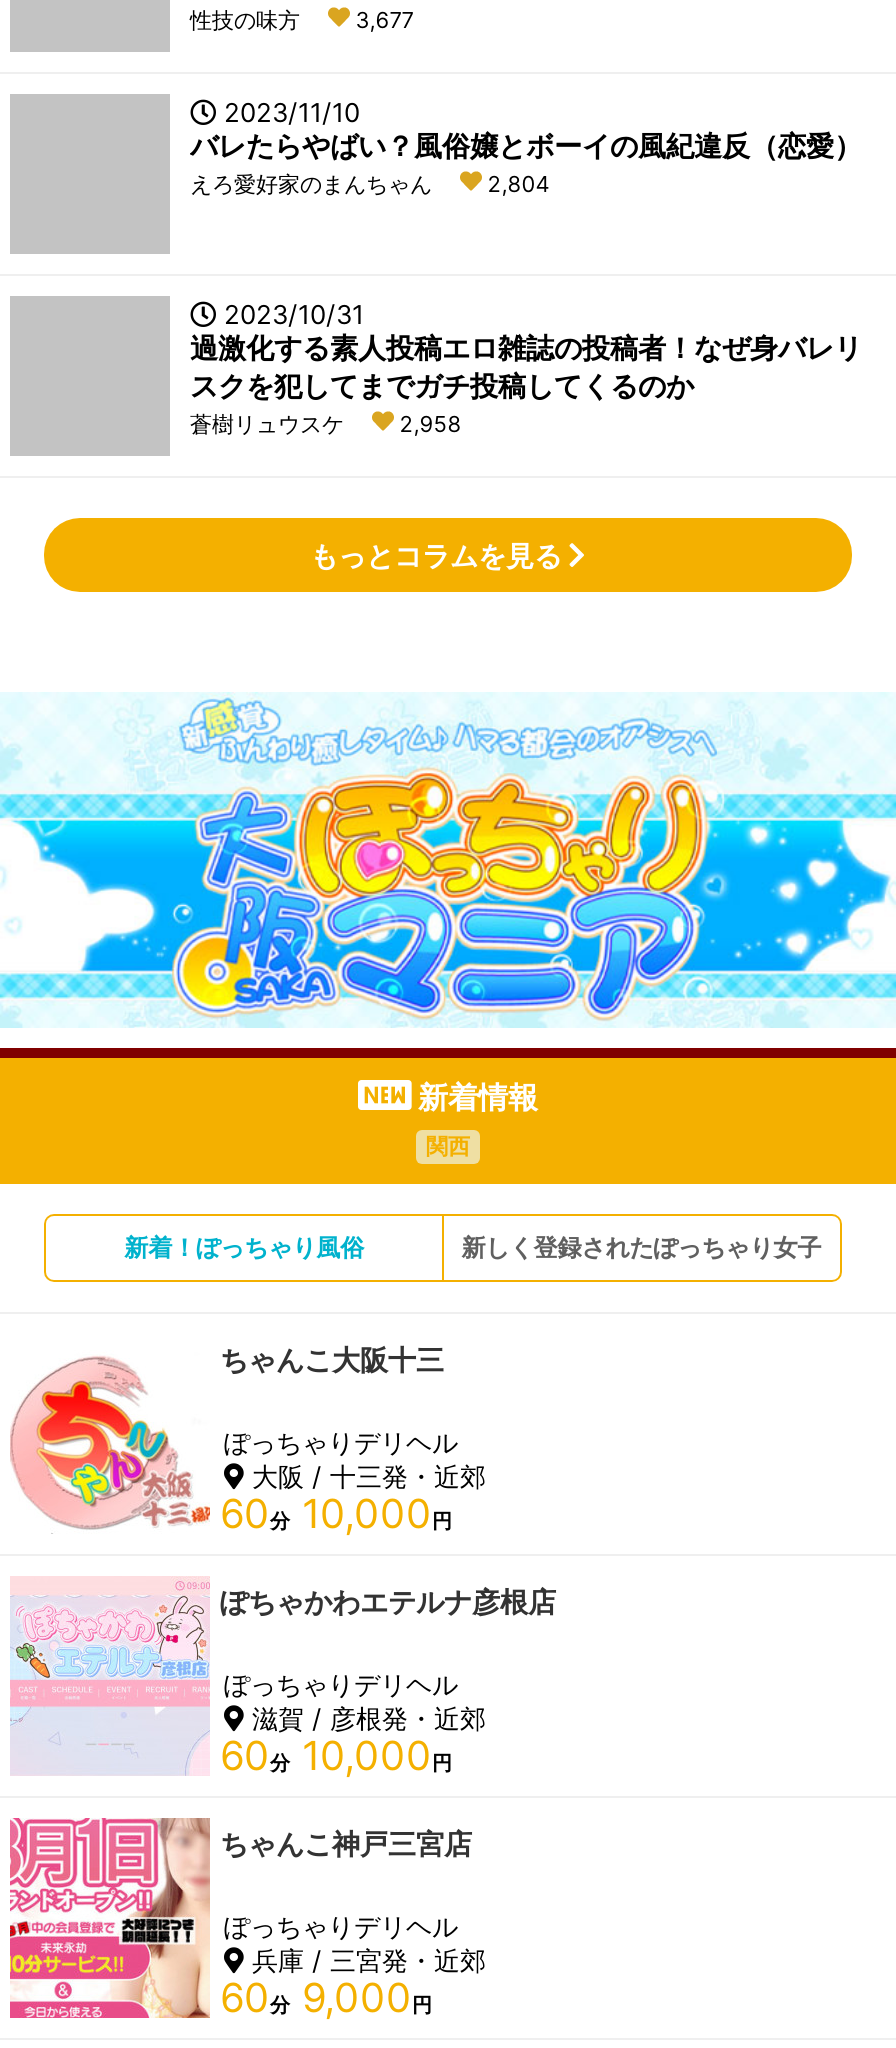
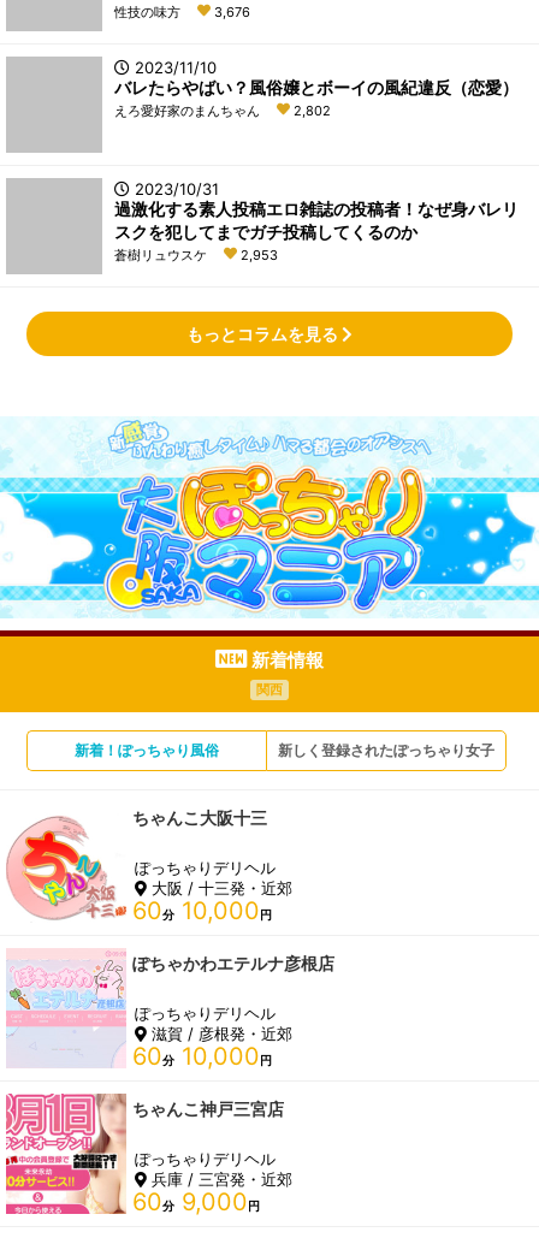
[190,6,414,34] 性技の味方 3,677 -> [114,4,250,20] 性技の味方 3,676
[190,170,550,198] えろ愛好家のまんちゃん 2,804 -> [114,102,331,119] えろ愛好家のまんちゃん 2,802
[190,410,462,438] 蒼樹リュウスケ 2,958 -> [114,247,278,263] 蒼樹リュウスケ 2,953

